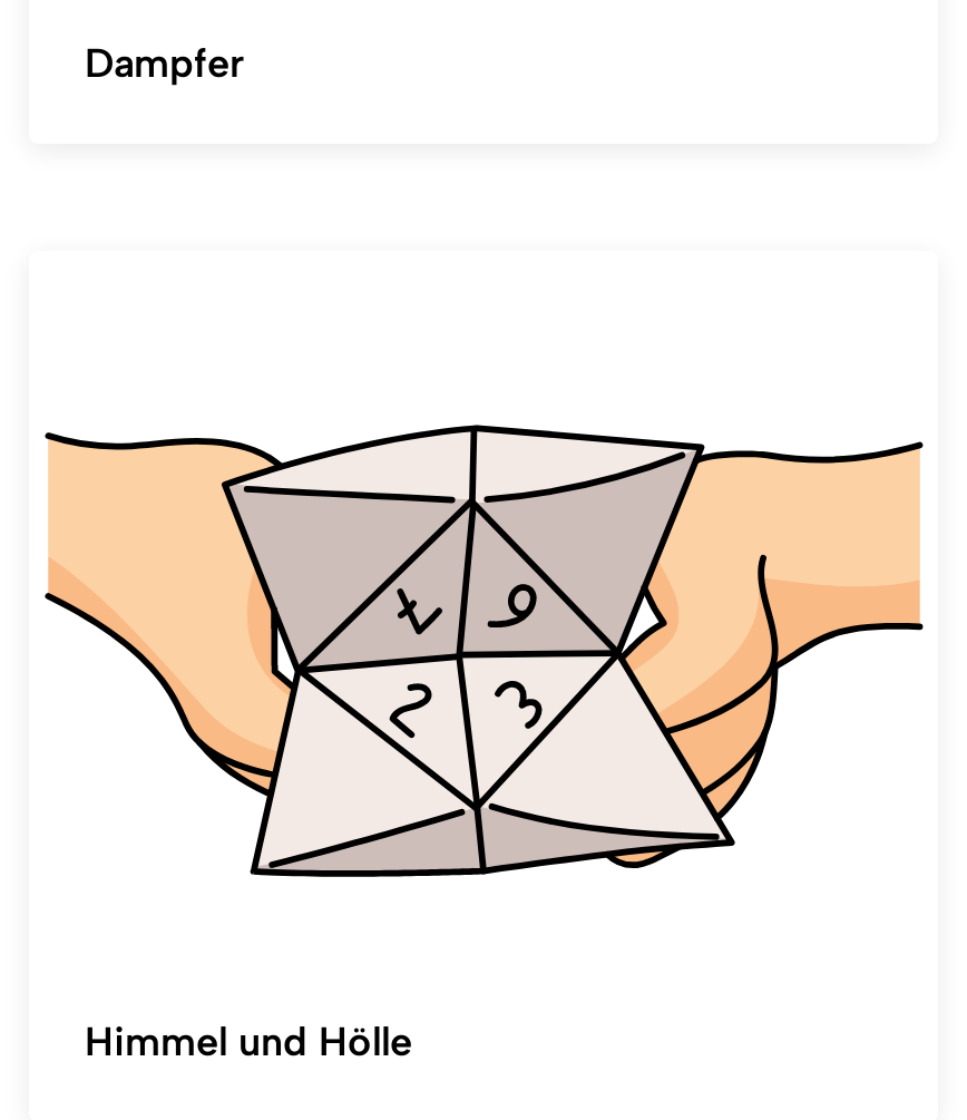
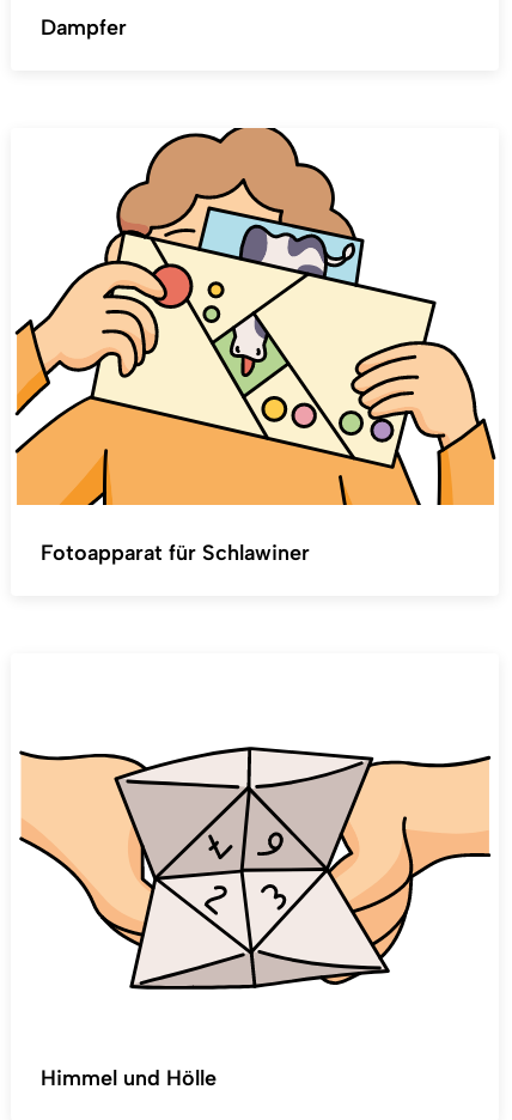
none -> [14,127,496,566] [image] | Fotoapparat für Schlawiner

